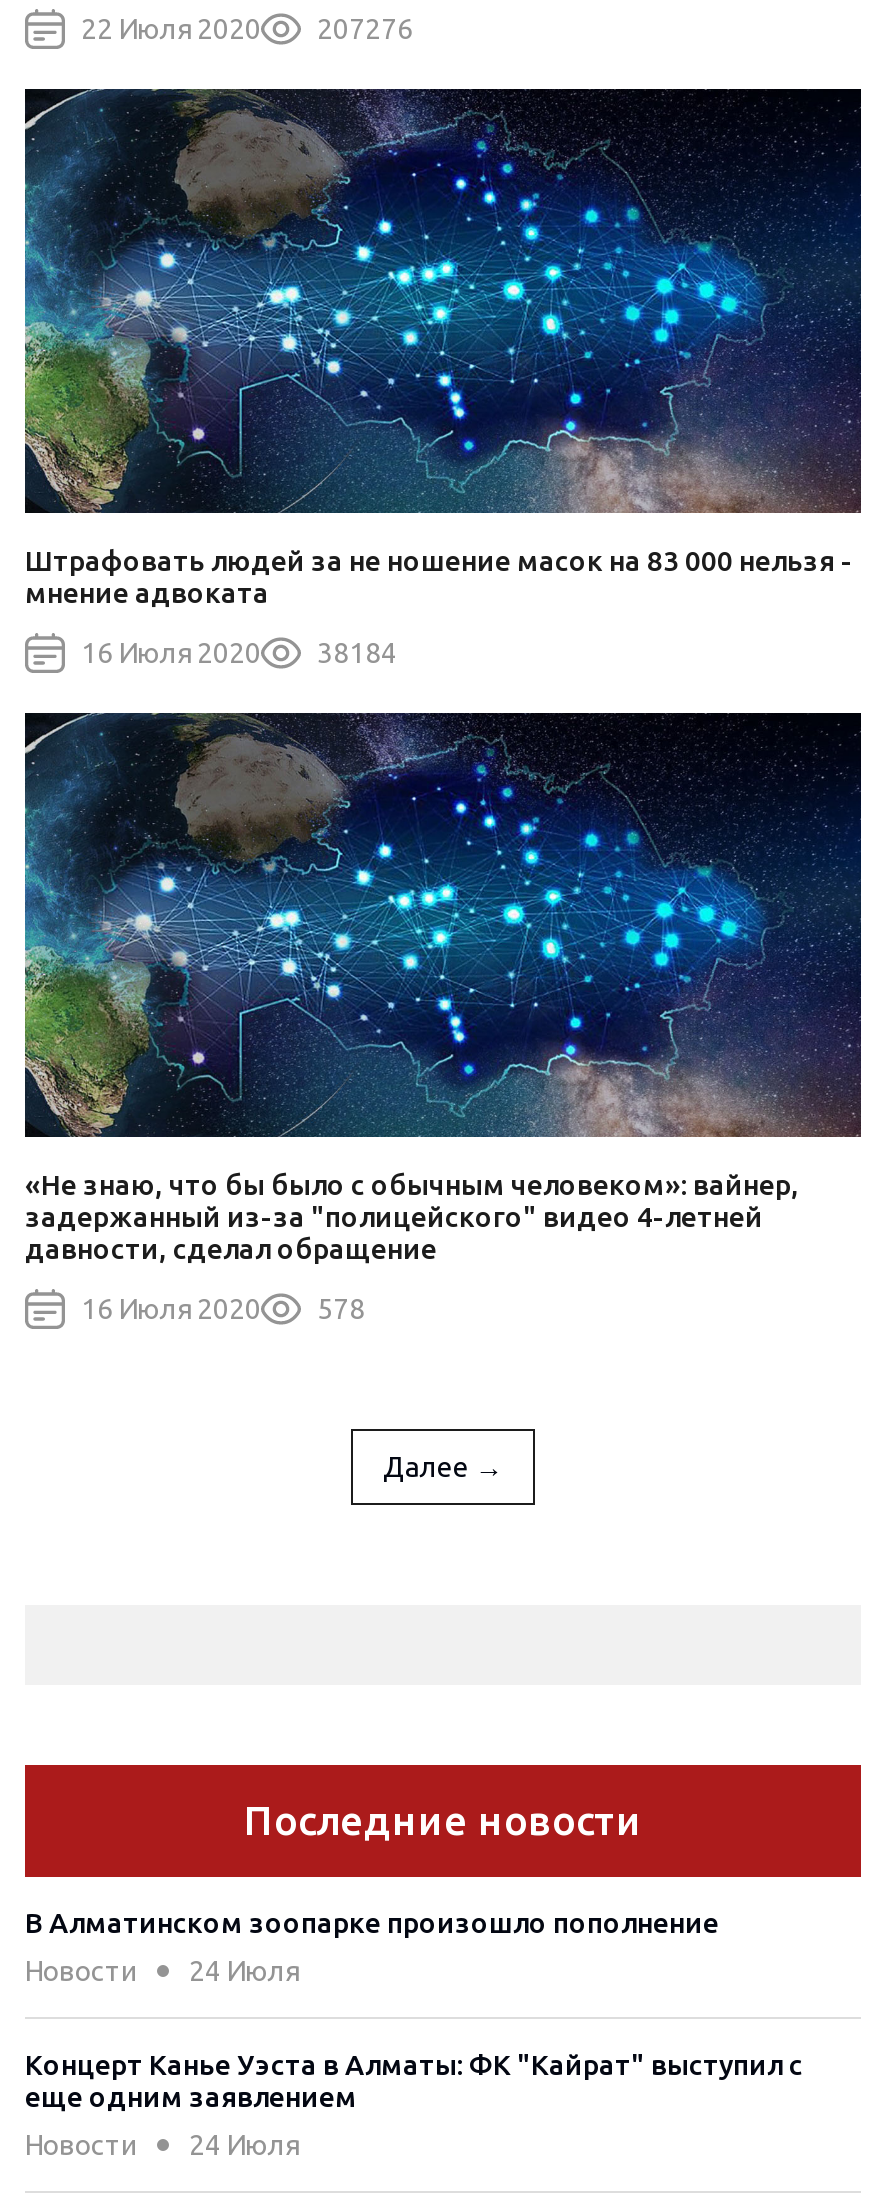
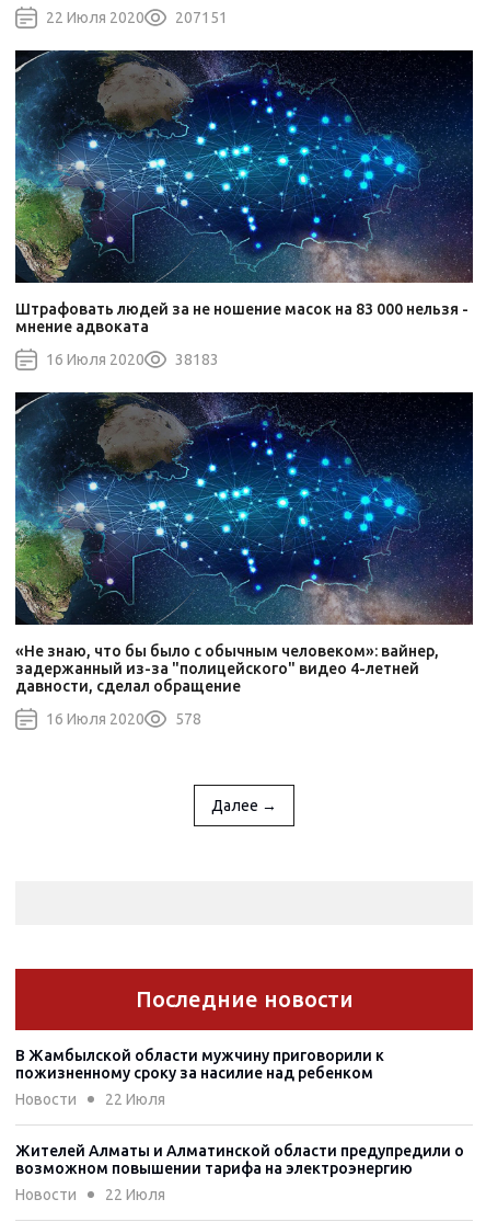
[81,14,413,46] 22 Июля 2020 207276 -> [46,9,228,27] 22 Июля 2020 207151
[81,638,397,670] 16 Июля 2020 38184 -> [46,351,219,369] 16 Июля 2020 38183
[25,1908,719,1940] В Алматинском зоопарке произошло пополнение -> [15,1047,384,1082] В Жамбылской области мужчину приговорили к | пожизненному сроку за насилие над ребенком
[25,1956,299,1988] Новости 24 Июля -> [15,1091,165,1109] Новости 22 Июля
[25,2050,803,2114] Концерт Канье Уэста в Алматы: ФК "Кайрат" выступил с | еще одним заявлением -> [15,1143,464,1178] Жителей Алматы и Алматинской области предупредили о | возможном повышении тарифа на электроэнергию
[25,2130,299,2162] Новости 24 Июля -> [15,1186,165,1204] Новости 22 Июля

